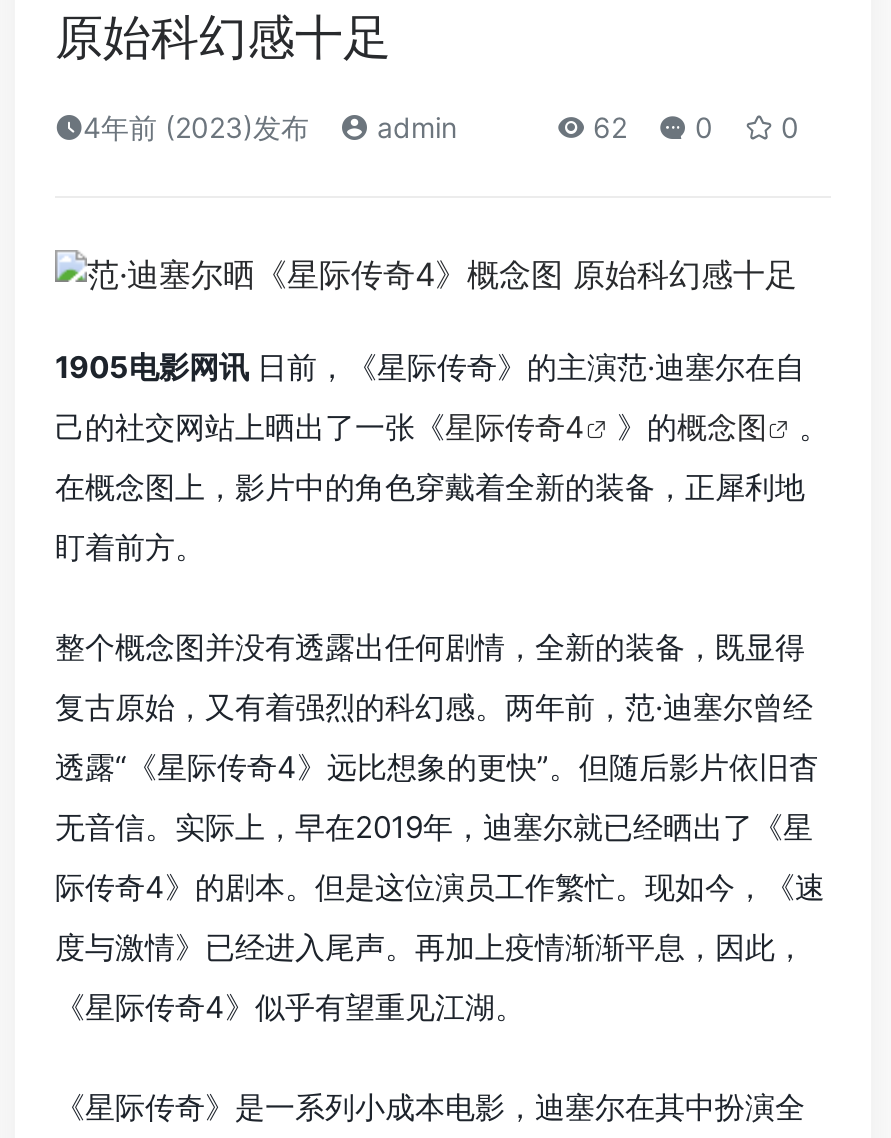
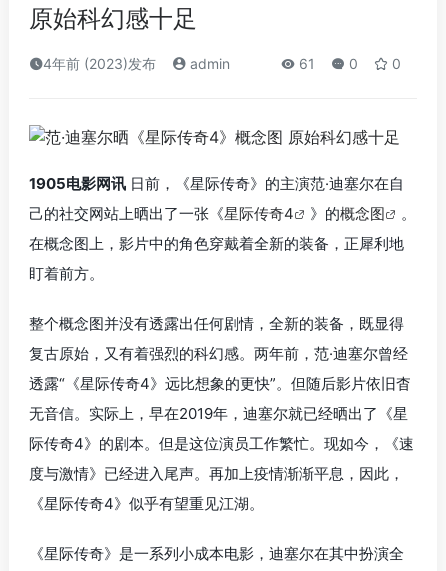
[585,110,799,144] 62 0 0 -> [295,55,401,72] 61 0 0

